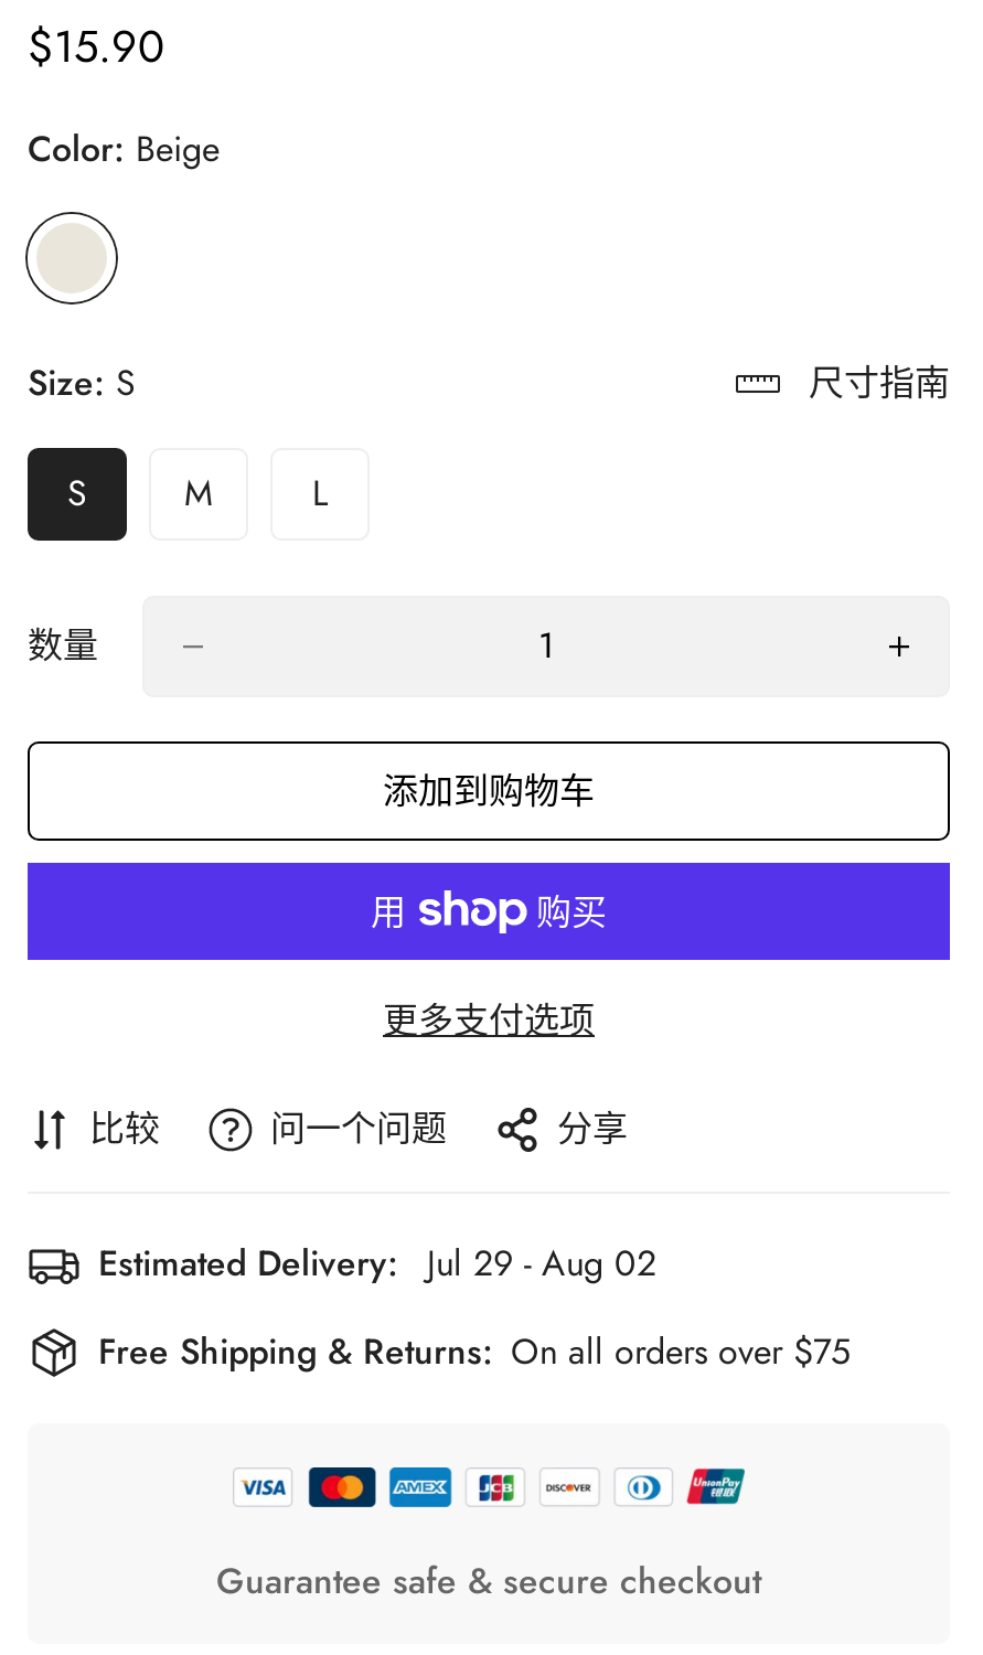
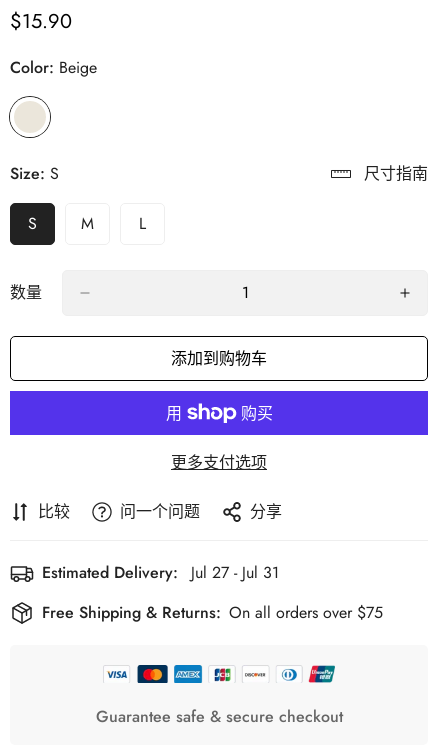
[98,1238,656,1289] Estimated Delivery: Jul 29 - Aug 02 -> [42,561,279,584] Estimated Delivery: Jul 27 - Jul 31

